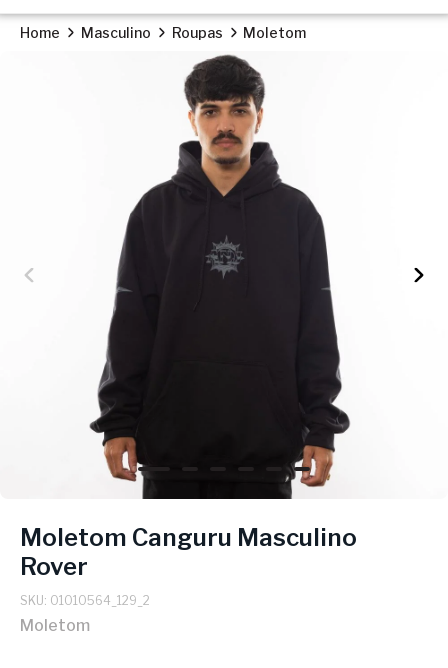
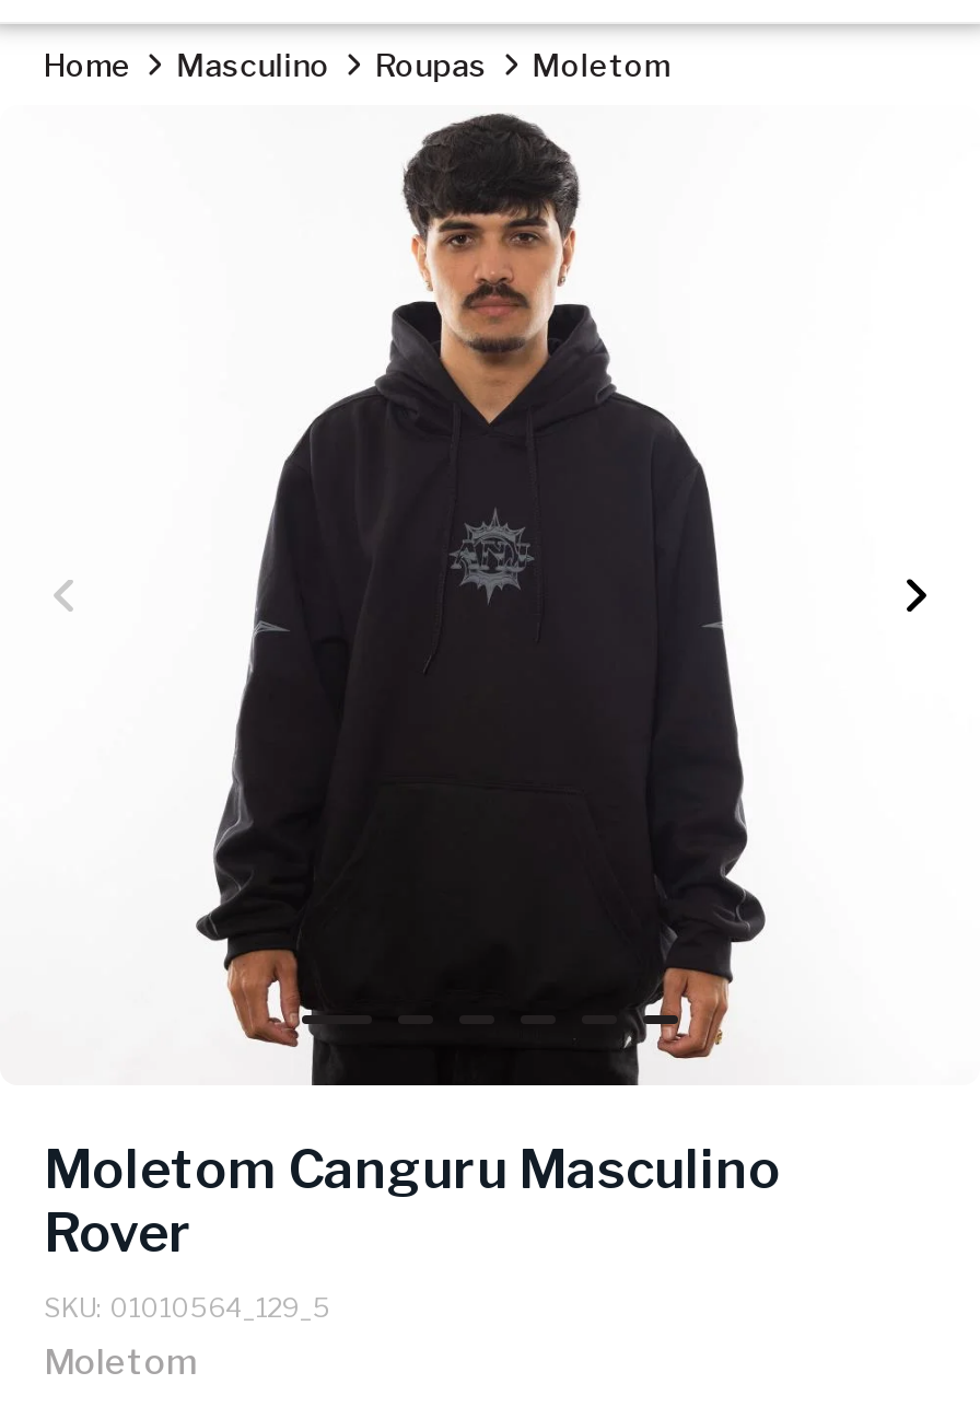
[20,593,150,608] SKU: 01010564_129_2 -> [44,1292,330,1325] SKU: 01010564_129_5

